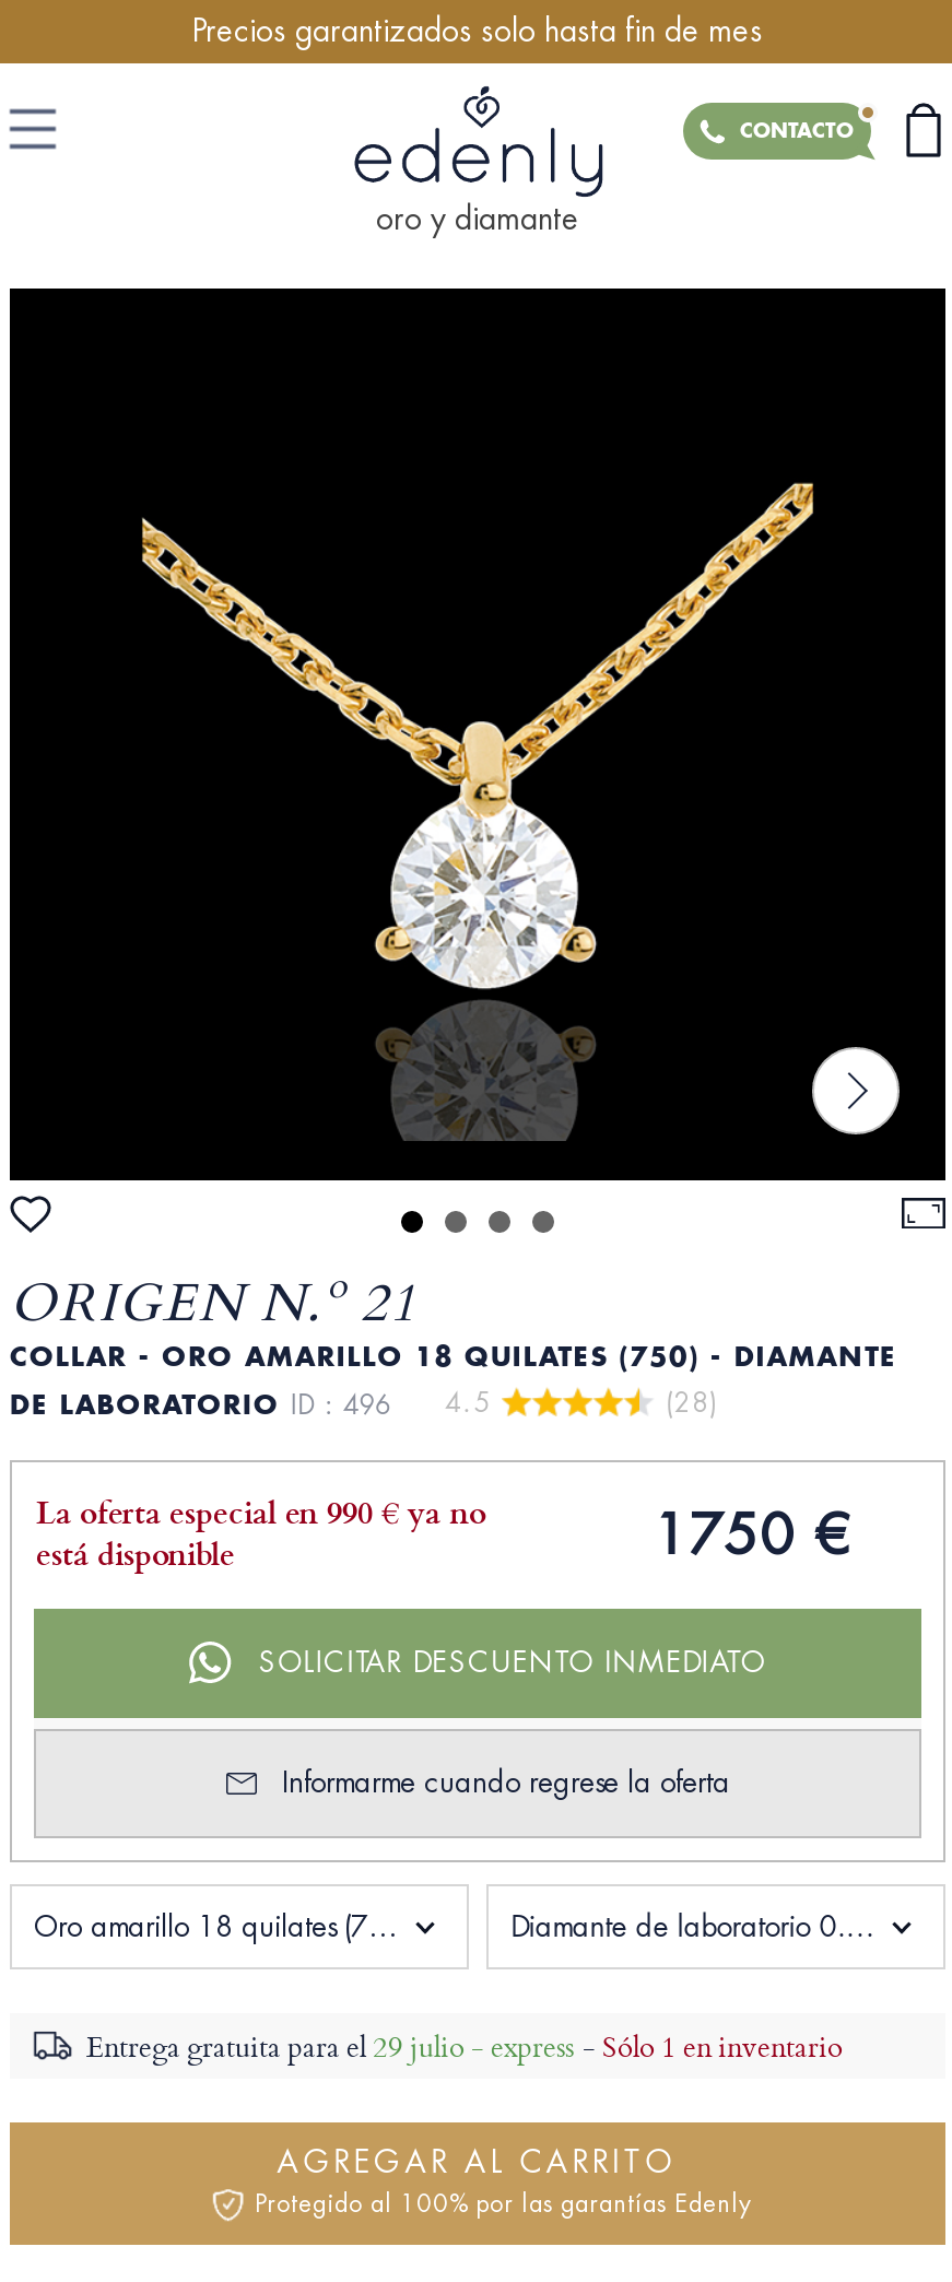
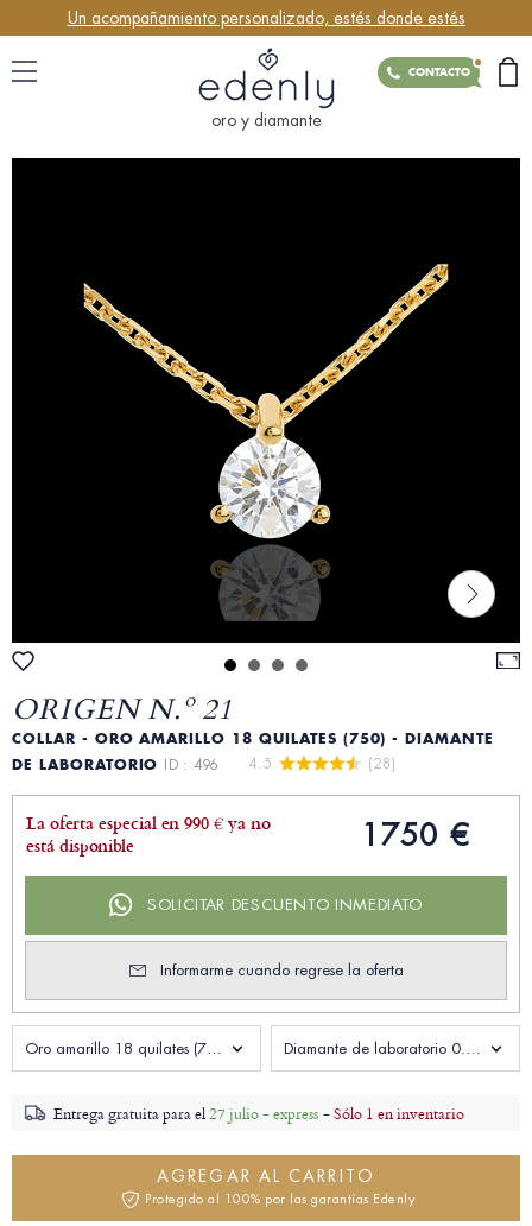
[192,11,763,50] Precios garantizados solo hasta fin de mes -> [67,7,465,29] Un acompañamiento personalizado, estés donde estés
[86,2024,843,2068] Entrega gratuita para el 29 julio - express - Sólo 1 en inventario -> [53,1101,464,1125] Entrega gratuita para el 27 julio - express - Sólo 1 en inventario

